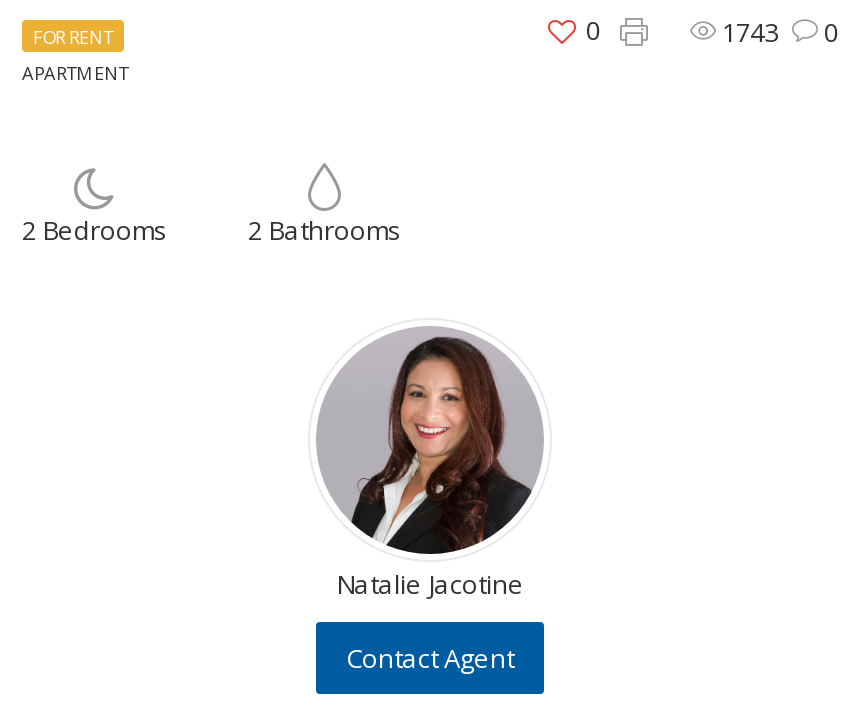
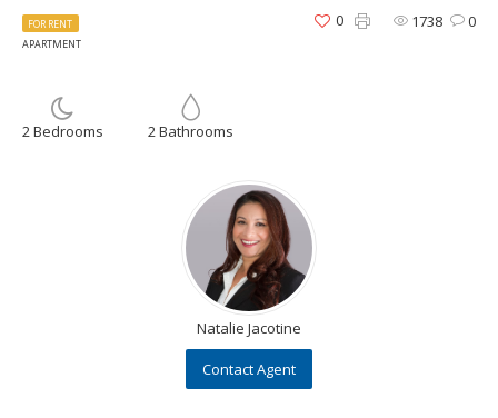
[716,14,838,50] 1743 0 -> [408,11,476,31] 1738 0

